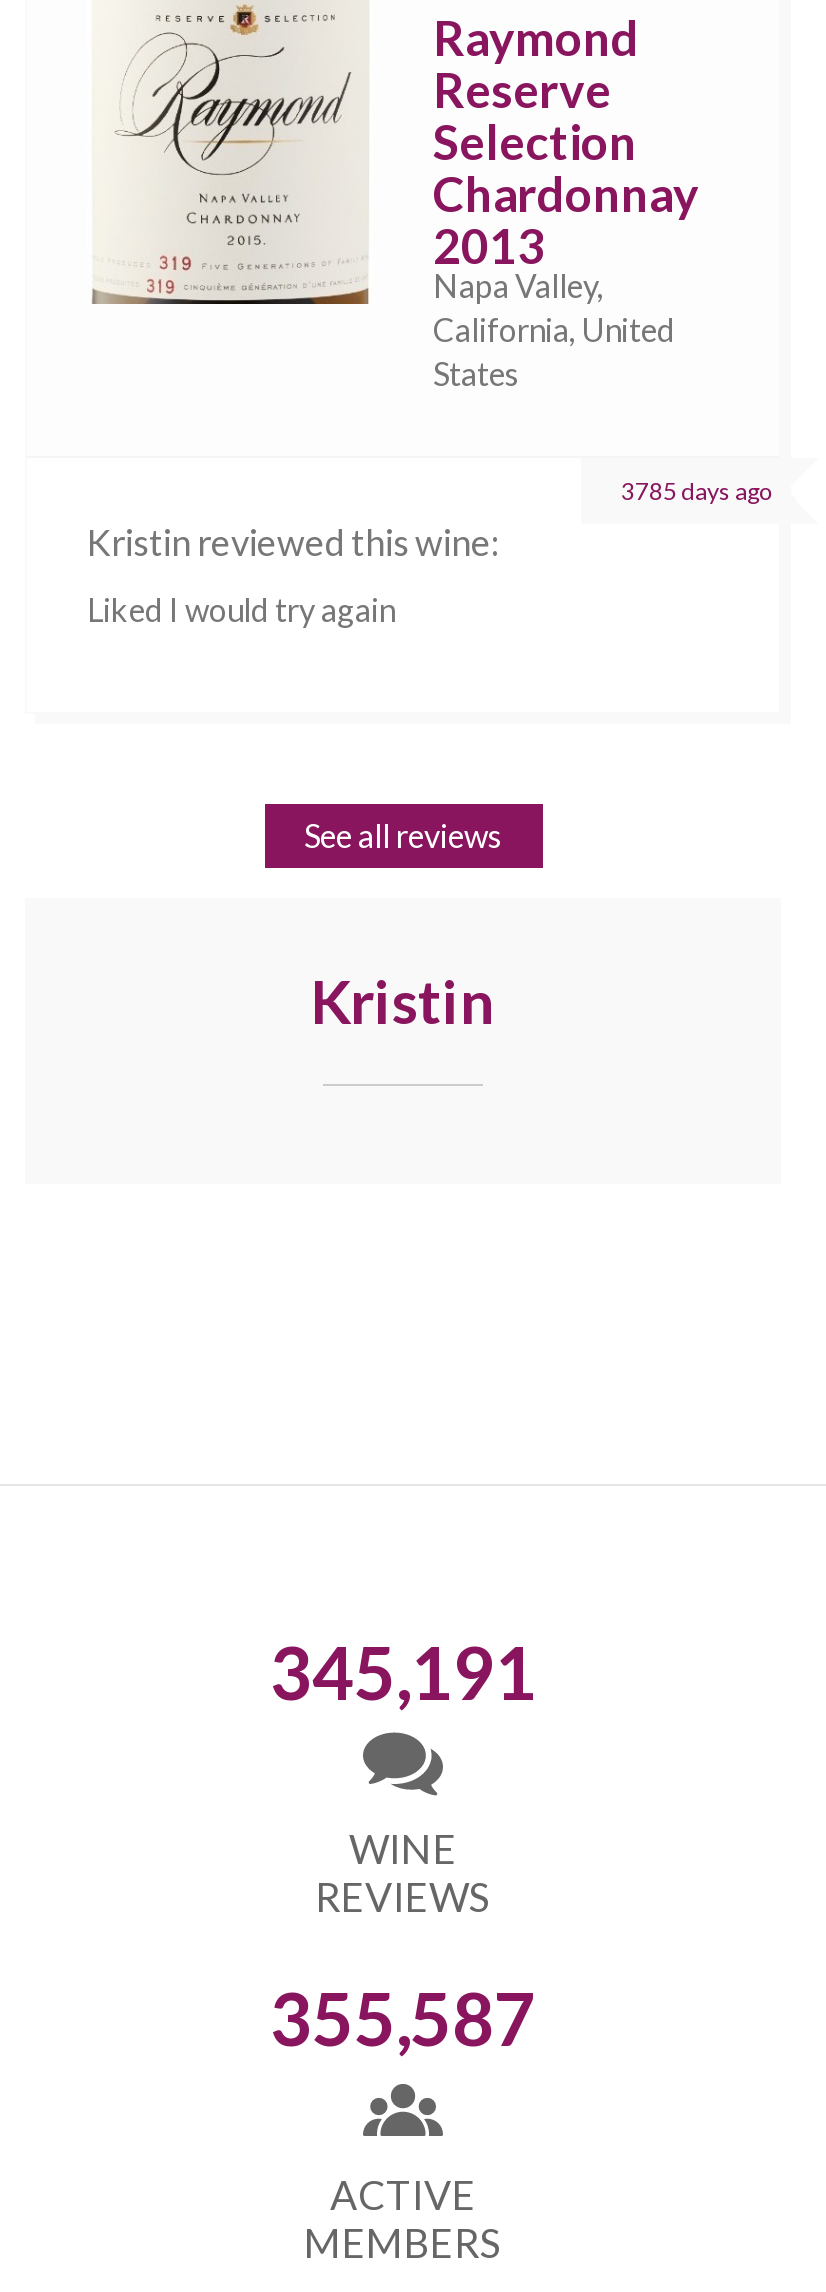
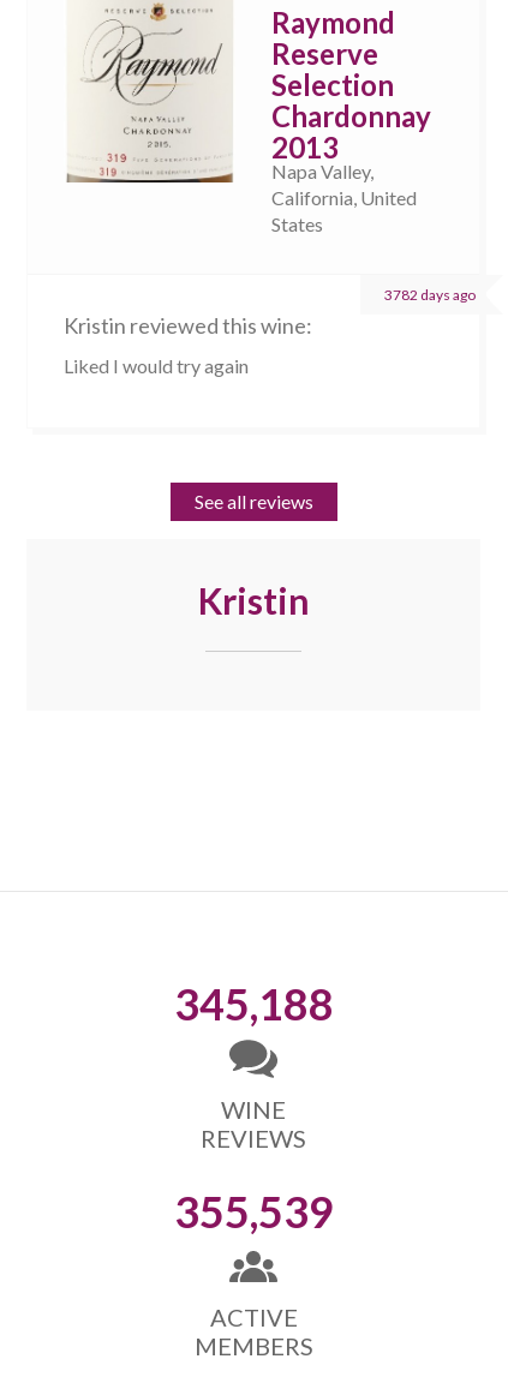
[621,476,773,506] 3785 days ago -> [384,285,476,303] 3782 days ago
[270,1628,536,1716] 345,191 -> [174,977,333,1030] 345,188
[270,1974,536,2062] 355,587 -> [174,1185,333,1237] 355,539

